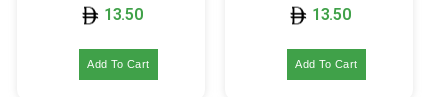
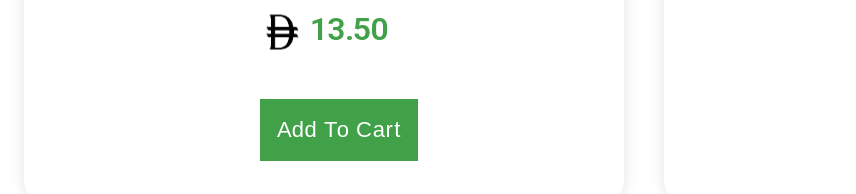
[295,5,357,70] 13.50 | Add To Cart -> none

